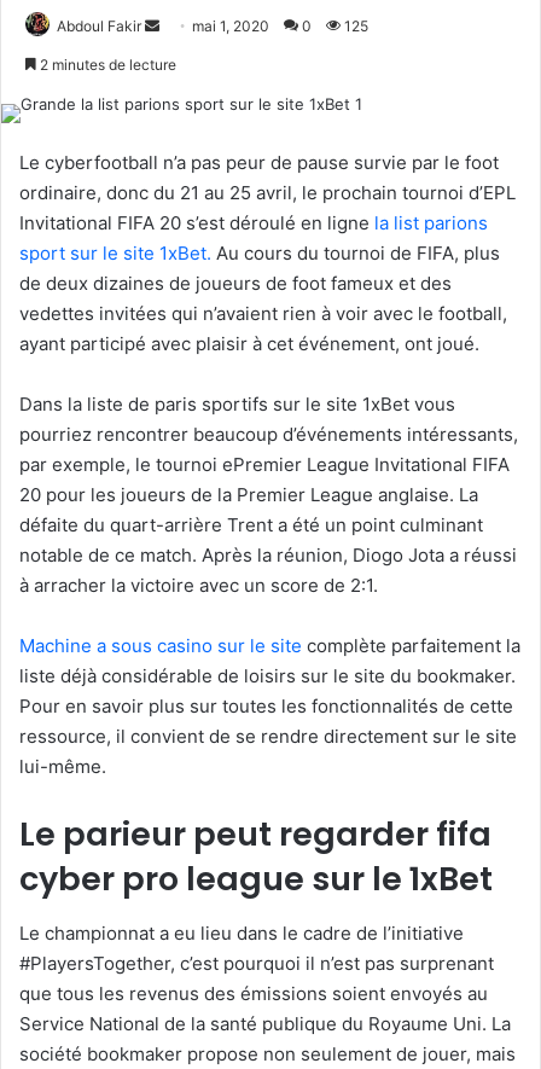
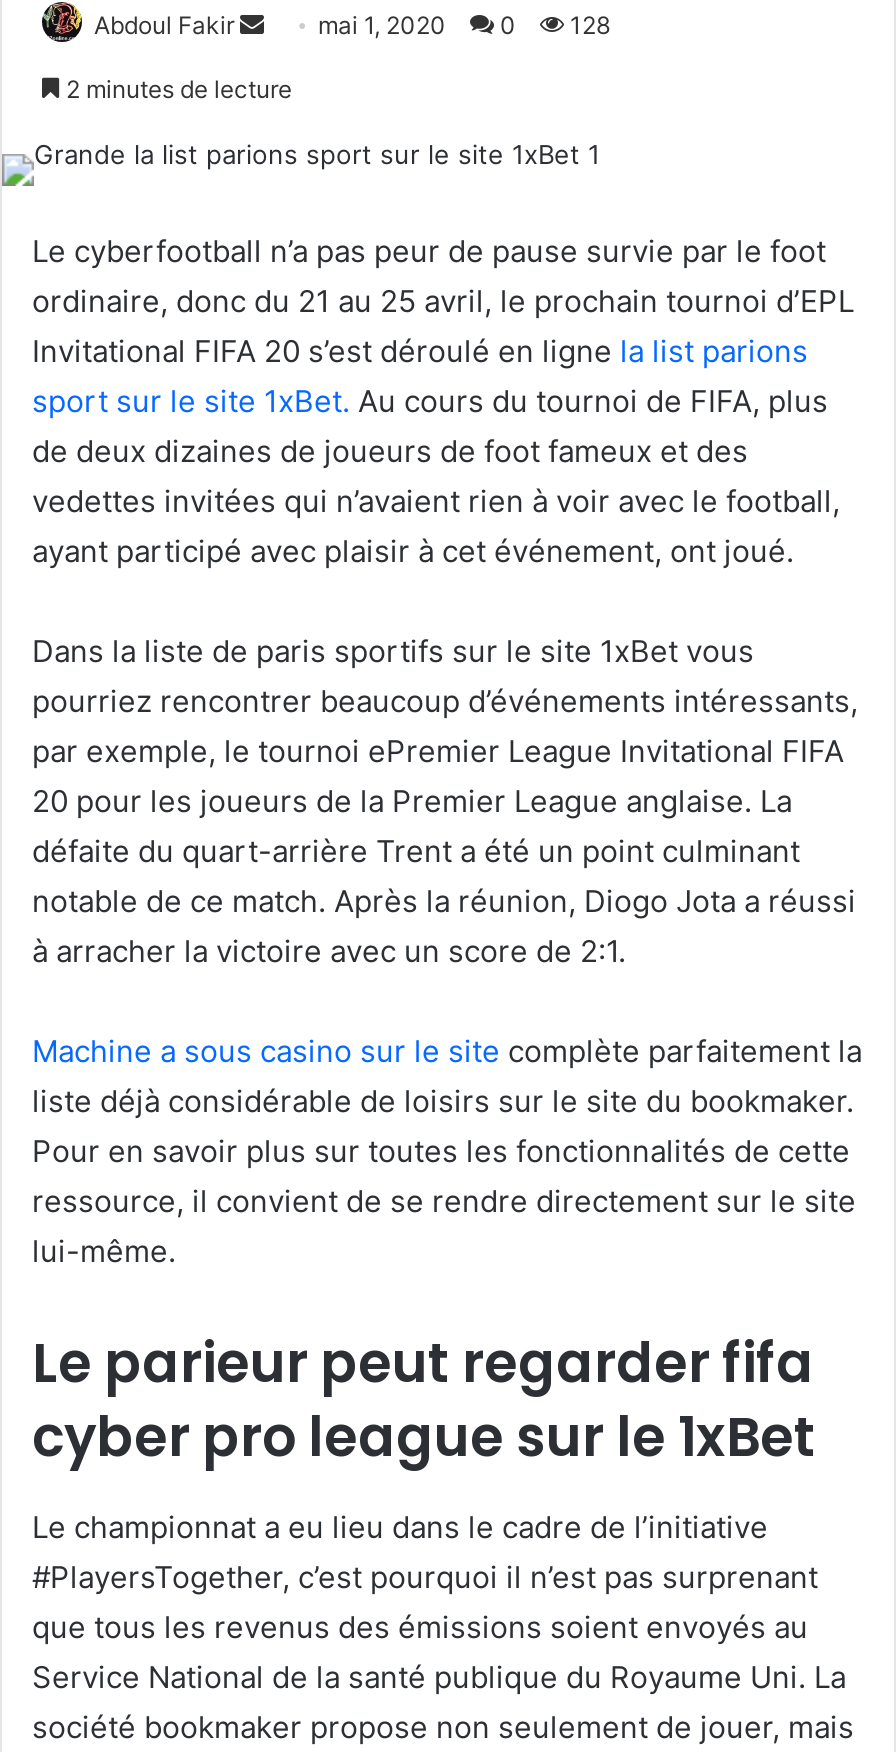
[341,17,368,35] 125 -> [564,10,610,40] 128

